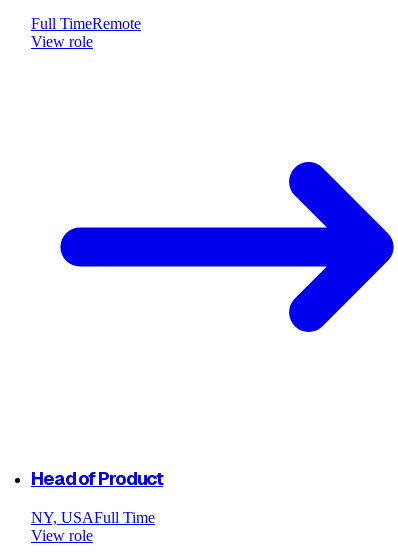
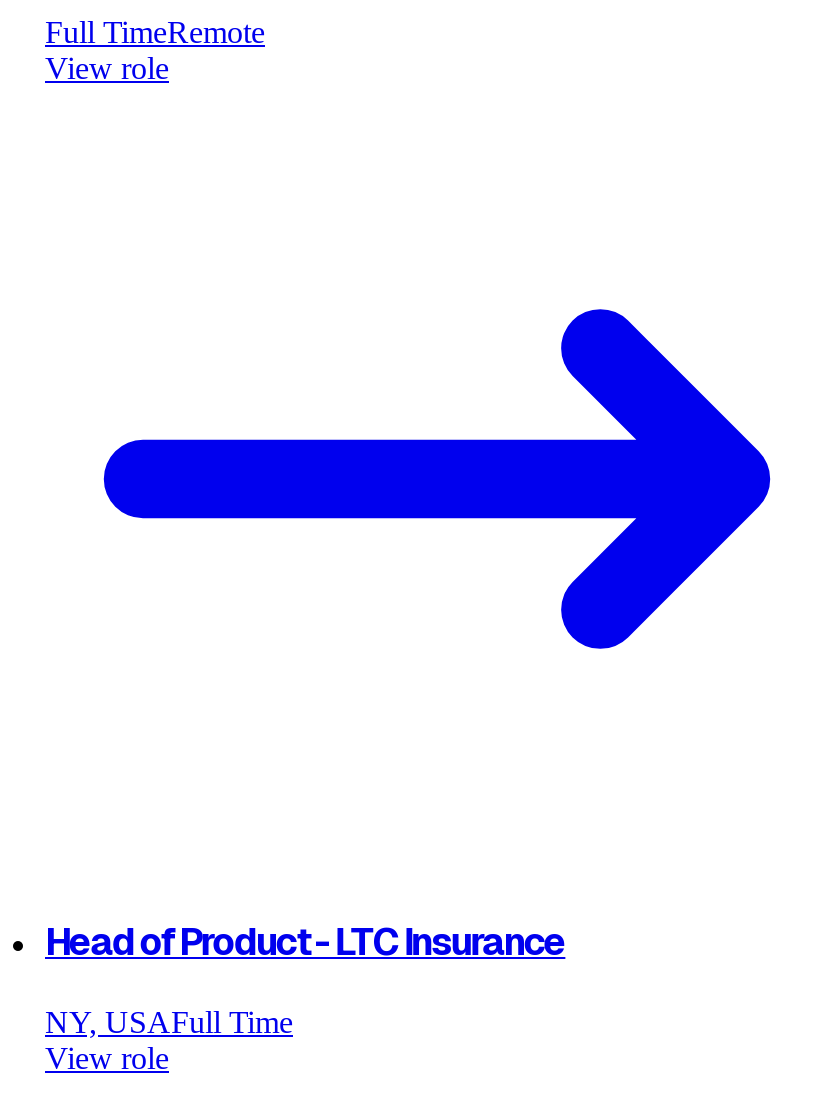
[31,466,163,491] Head of Product -> [45,917,565,967] Head of Product - LTC Insurance

